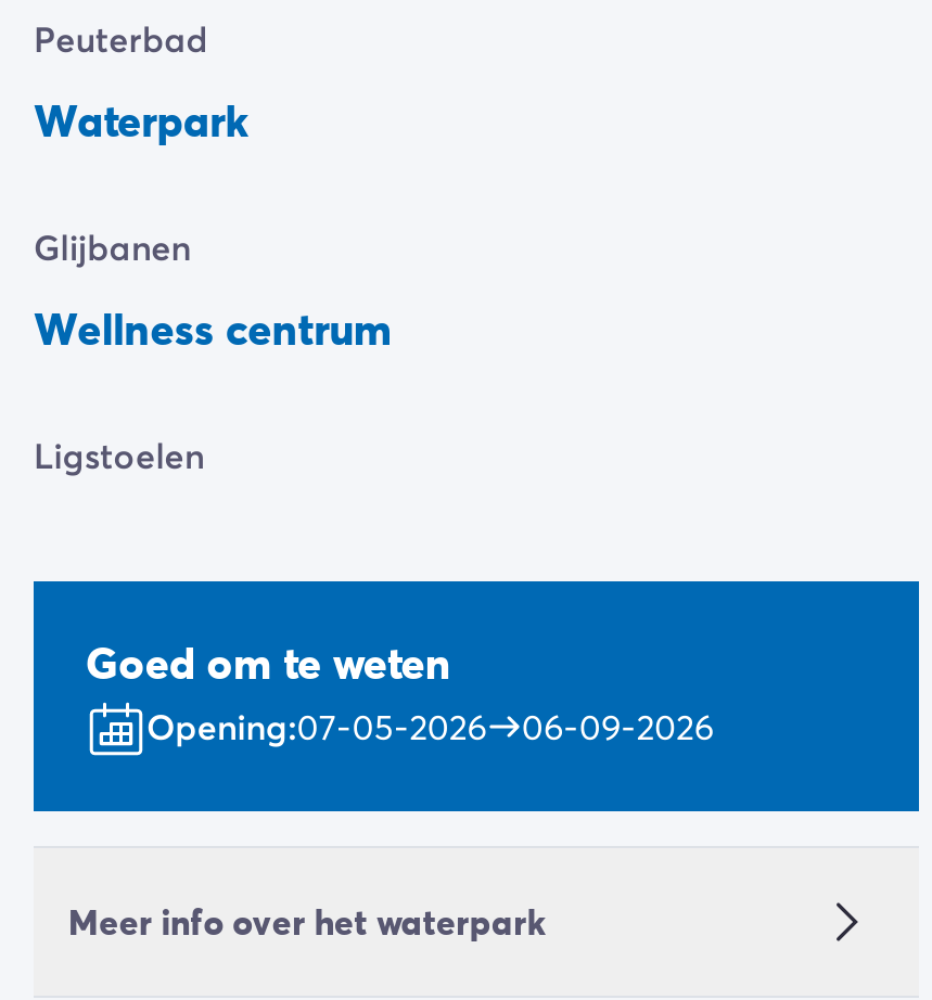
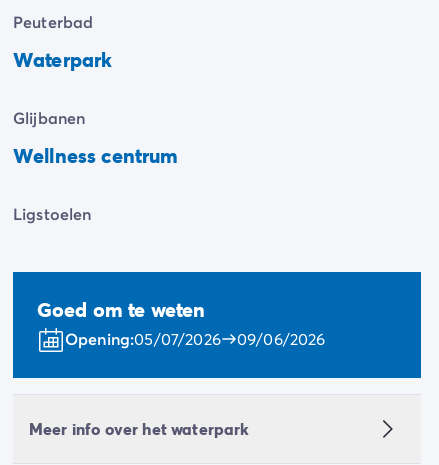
[146,703,487,749] Opening:07-05-2026 -> [65,328,221,349] Opening:05/07/2026
[522,703,714,749] 06-09-2026 -> [237,328,325,349] 09/06/2026

